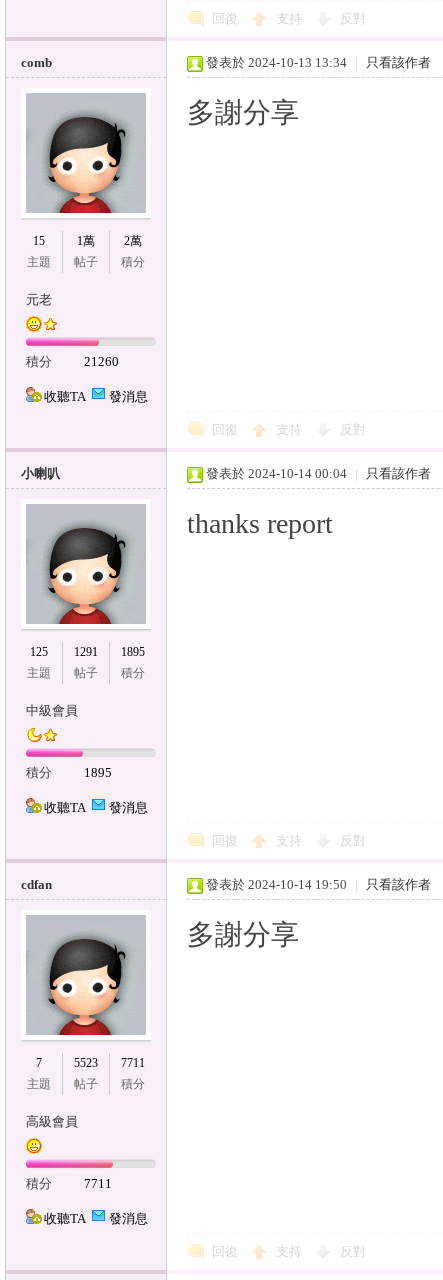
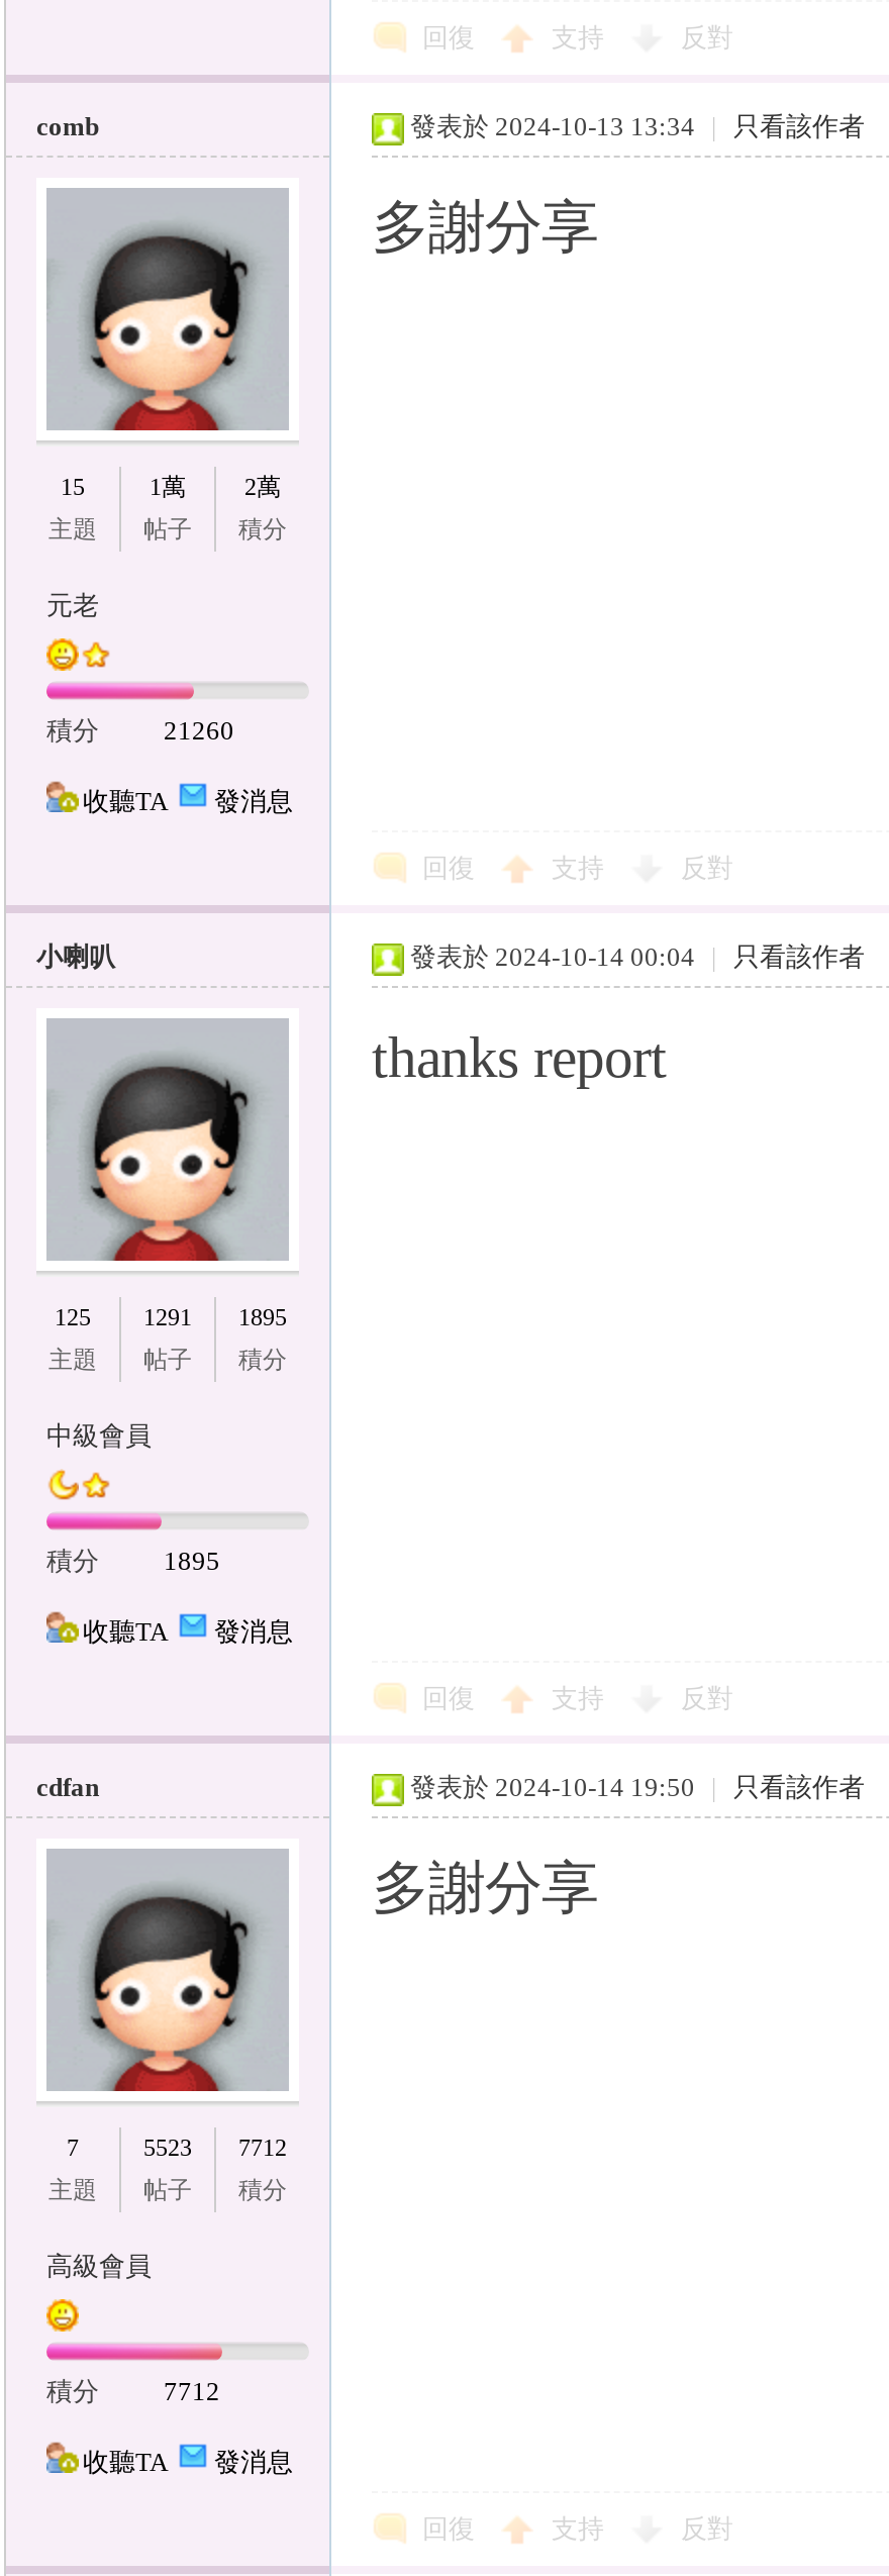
[74,1056,145,1070] 5523 7711 -> [143,2134,287,2162] 5523 7712
[84,1176,112,1191] 7711 -> [164,2376,220,2406] 7712

